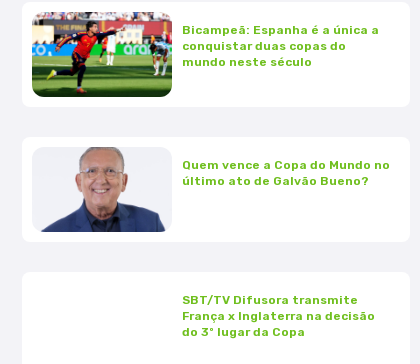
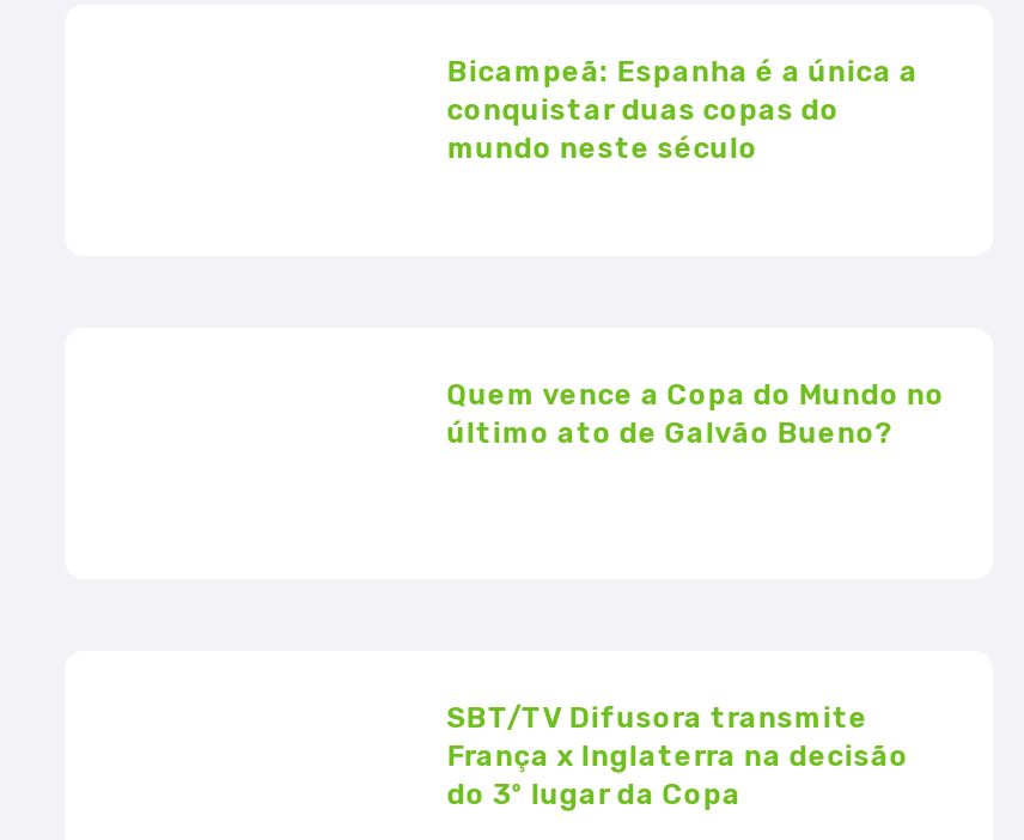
[31,11,173,98] [image] -> none
[40,146,166,233] [image] -> none

